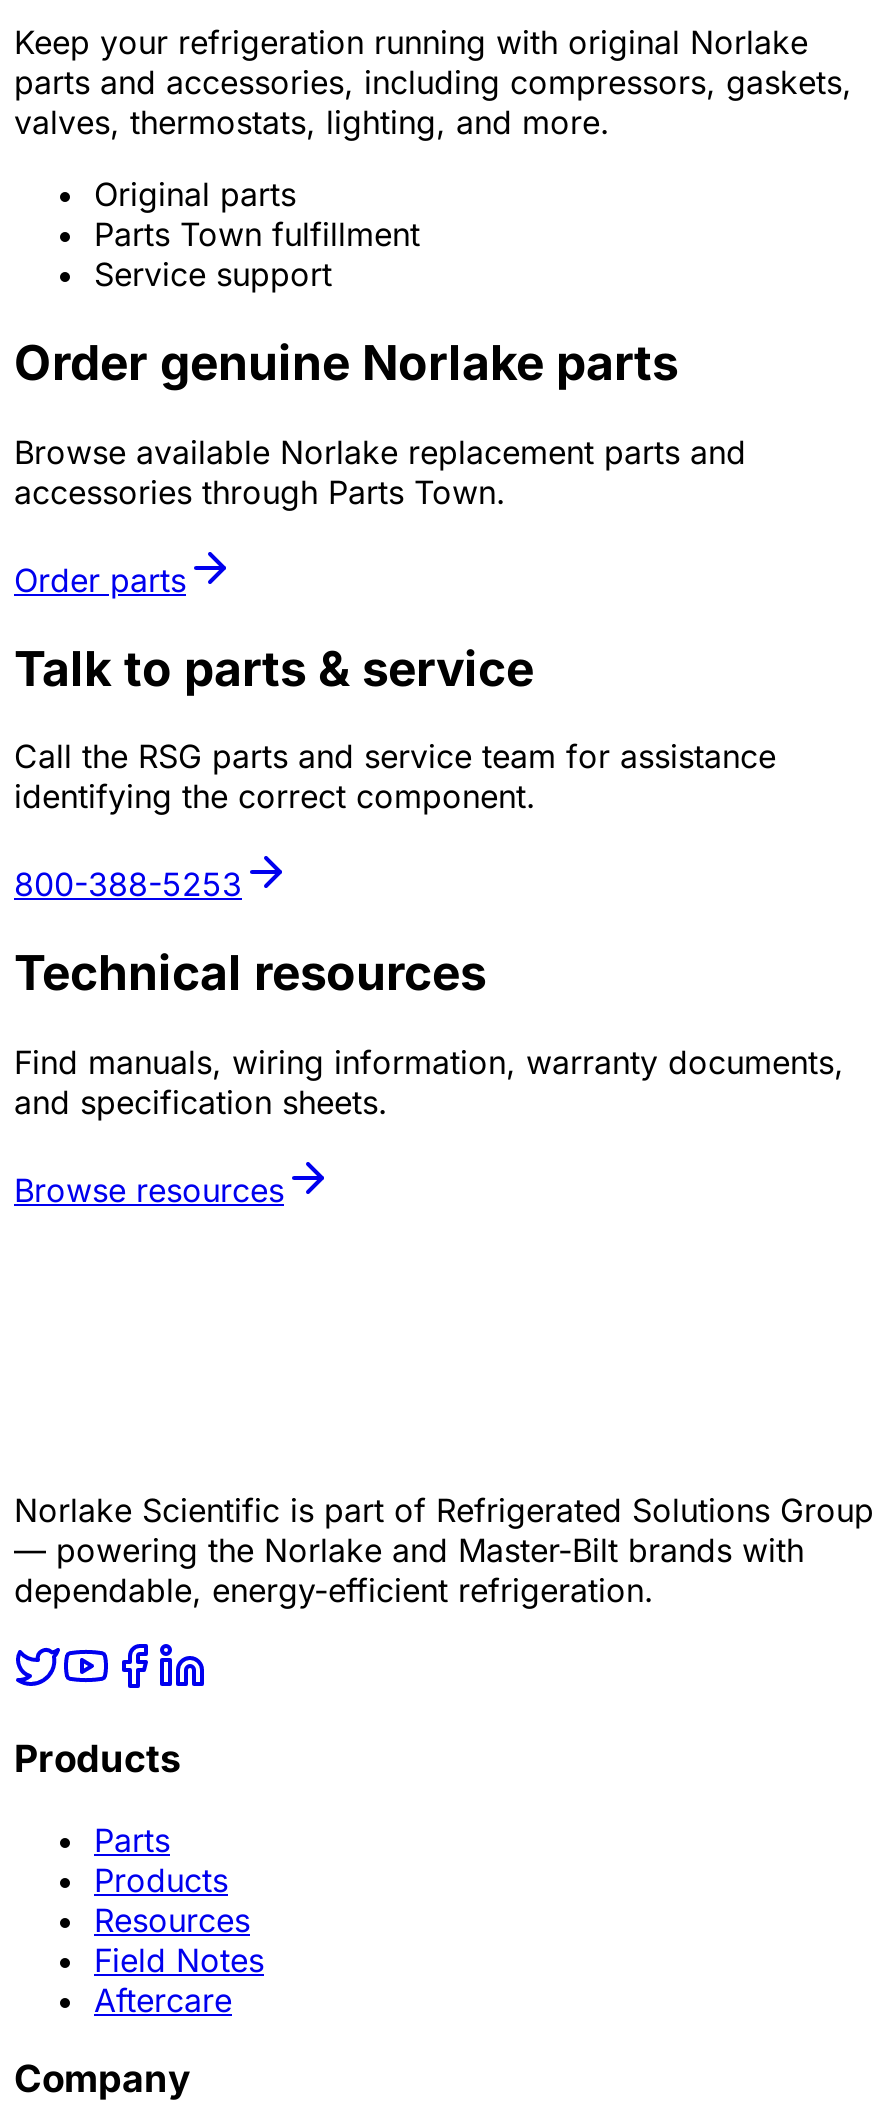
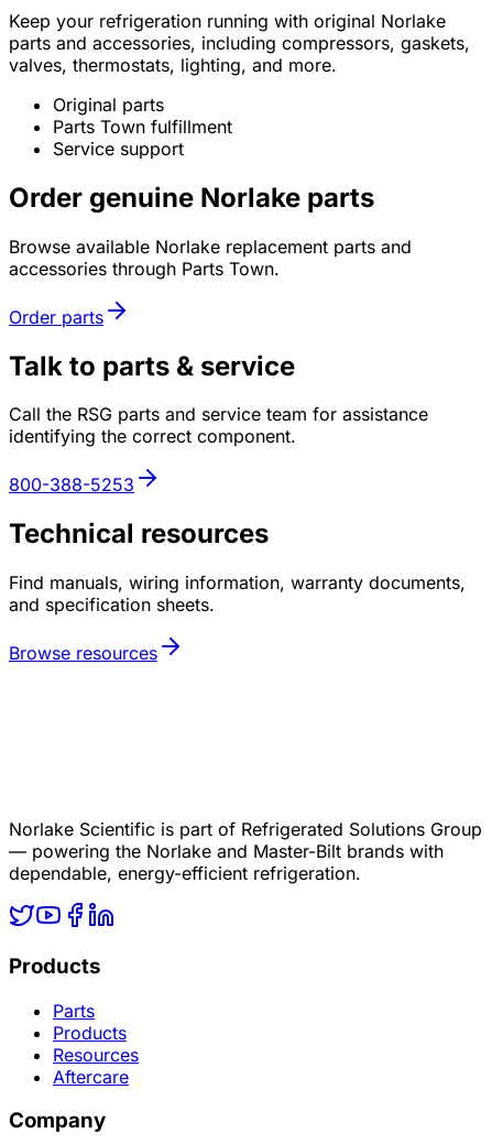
[94,1939,264,1979] Field Notes -> none

